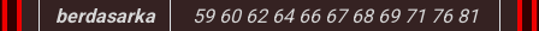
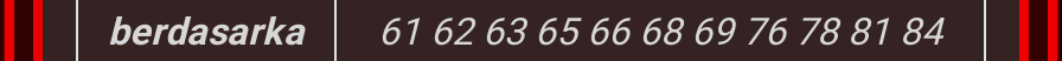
[55,5,478,27] berdasarka 59 60 62 64 66 67 68 69 71 76 81 -> [108,9,942,54] berdasarka 61 62 63 65 66 68 69 76 78 81 84

